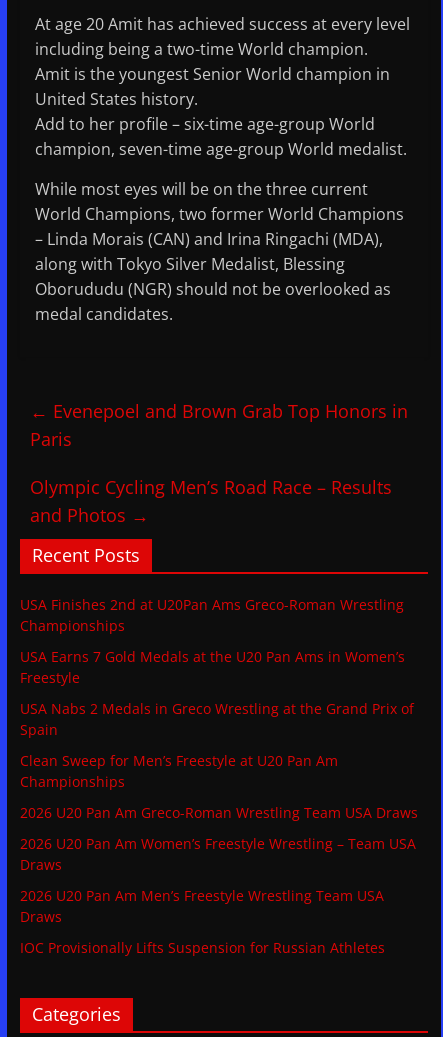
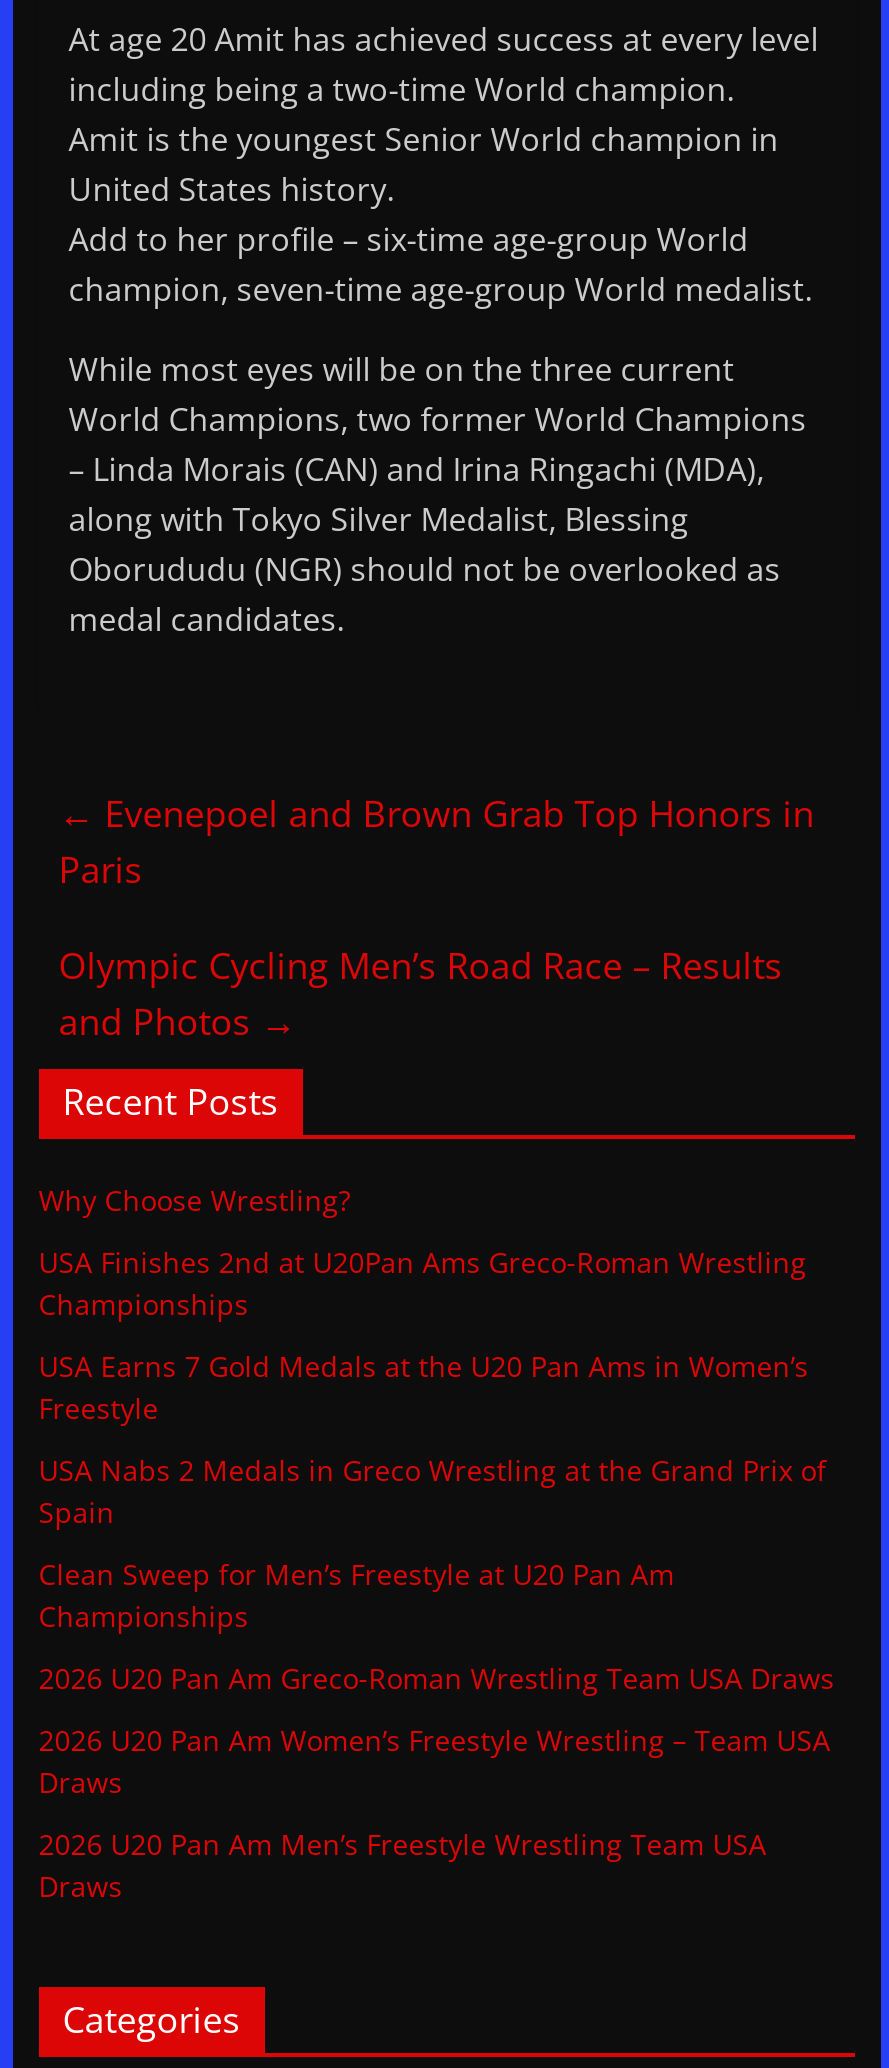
none -> [39,1181,351,1219] Why Choose Wrestling?
moved [20,595,418,926] -> [39,1243,835,1905]: USA Finishes 2nd at U20Pan Ams Greco-Roman Wrestling | Championships | USA Earns 7 Gold Medals at the U20 Pan Ams in Women’s | ... | 2026 U20 Pan Am Men’s Freestyle Wrestling Team USA | Draws
[20,938,385,957] IOC Provisionally Lifts Suspension for Russian Athletes -> none

